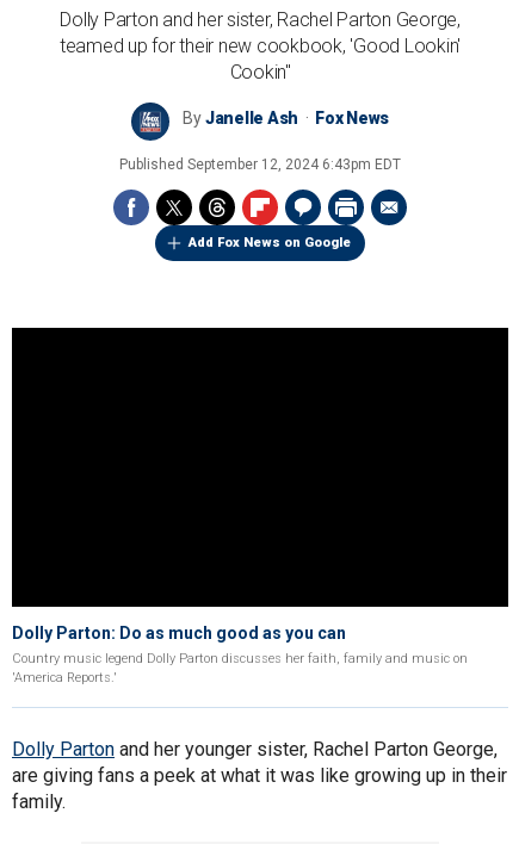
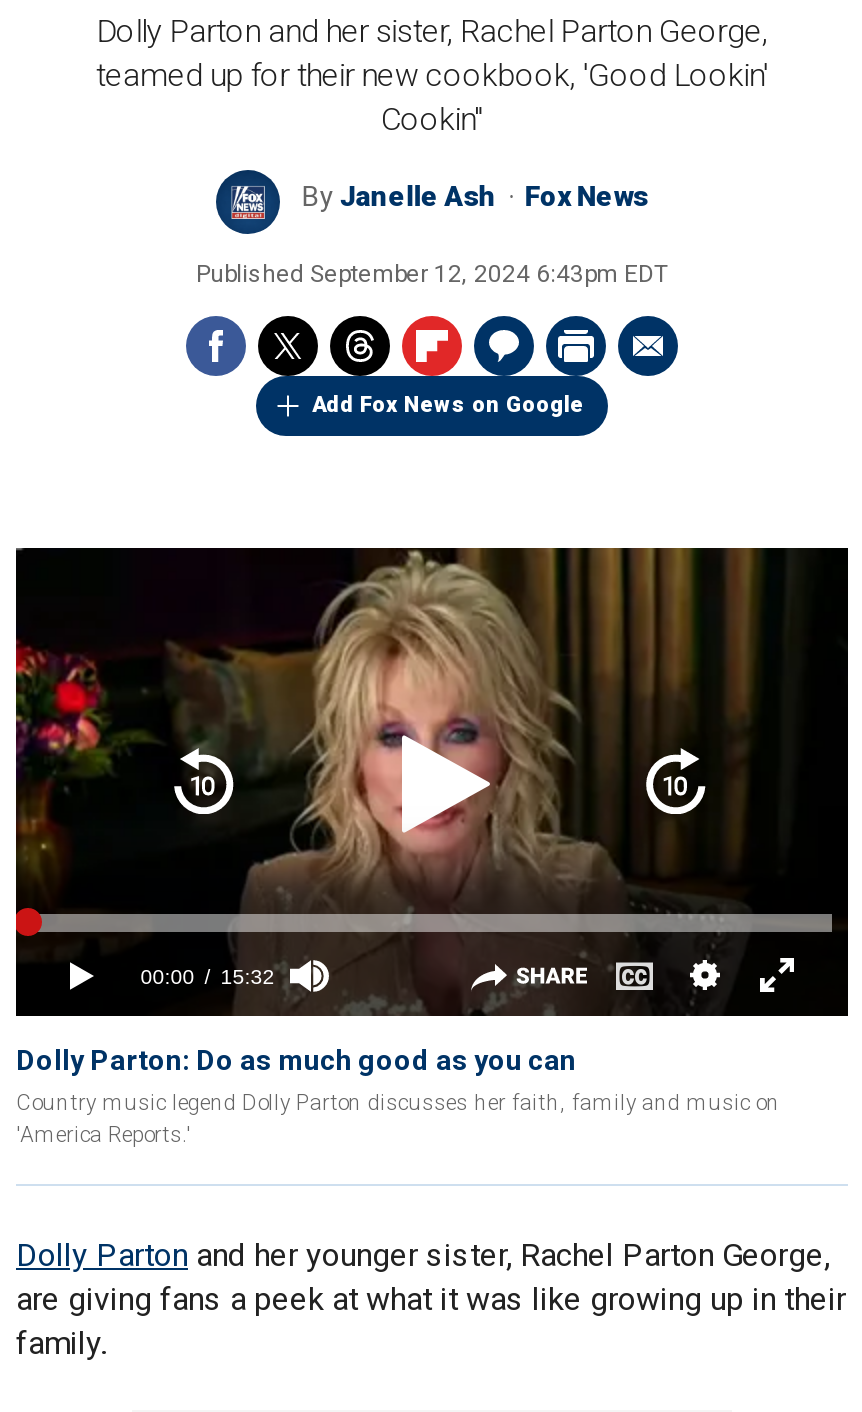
none -> [14,546,834,1016] [image]

